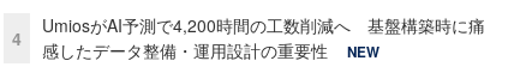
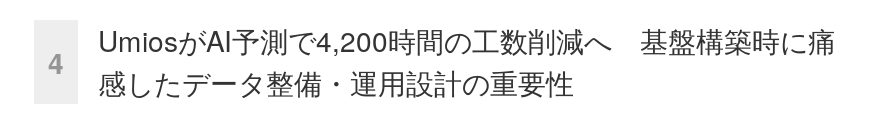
[347,42,379,62] NEW -> none

